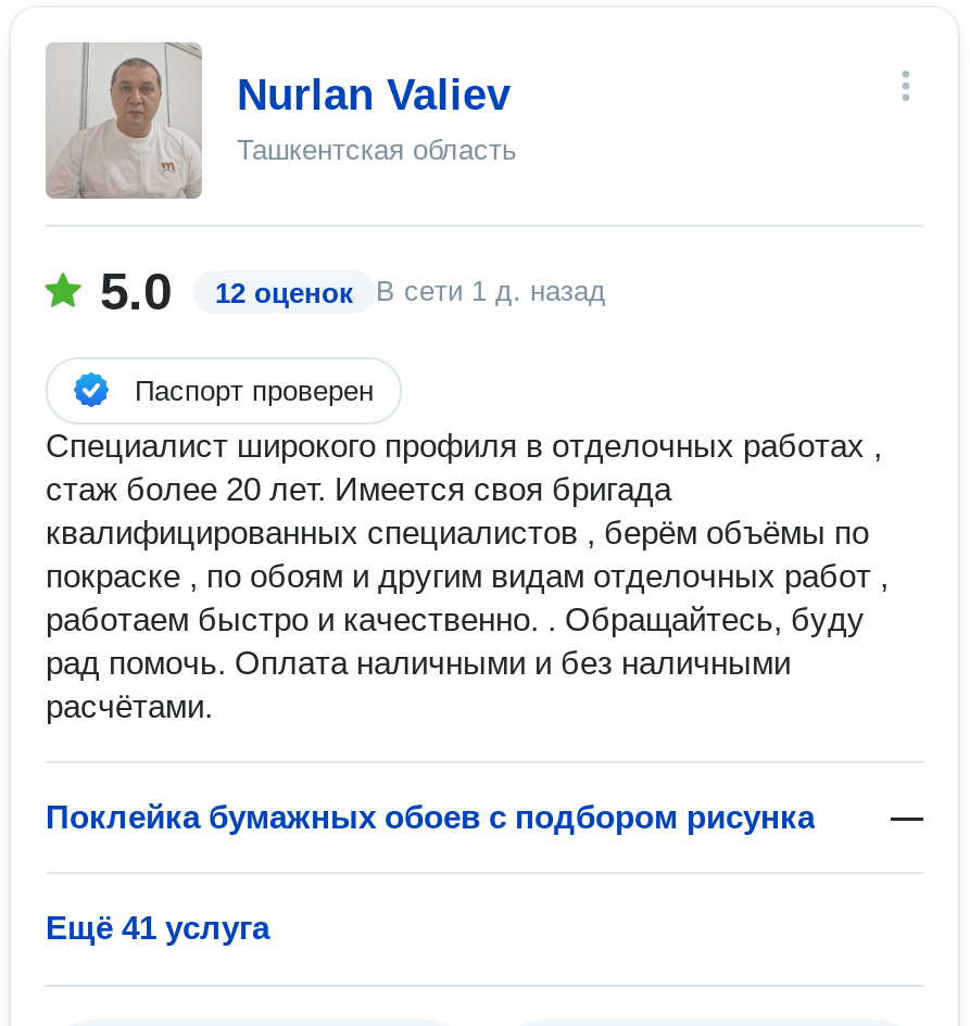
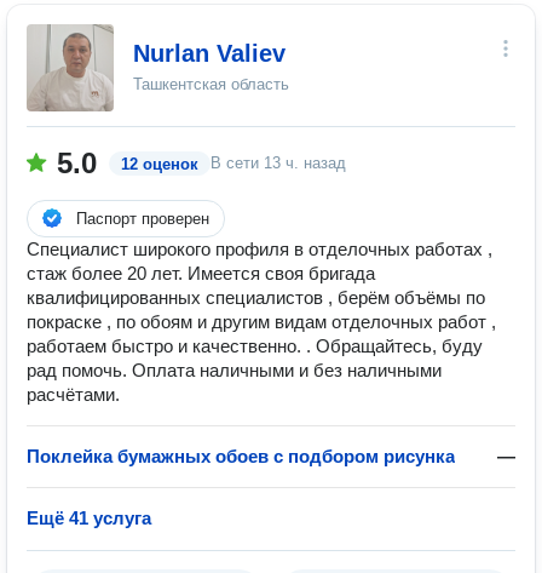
[100,262,606,320] 5.0 12 оценок В сети 1 д. назад -> [57,147,346,179] 5.0 12 оценок В сети 13 ч. назад

